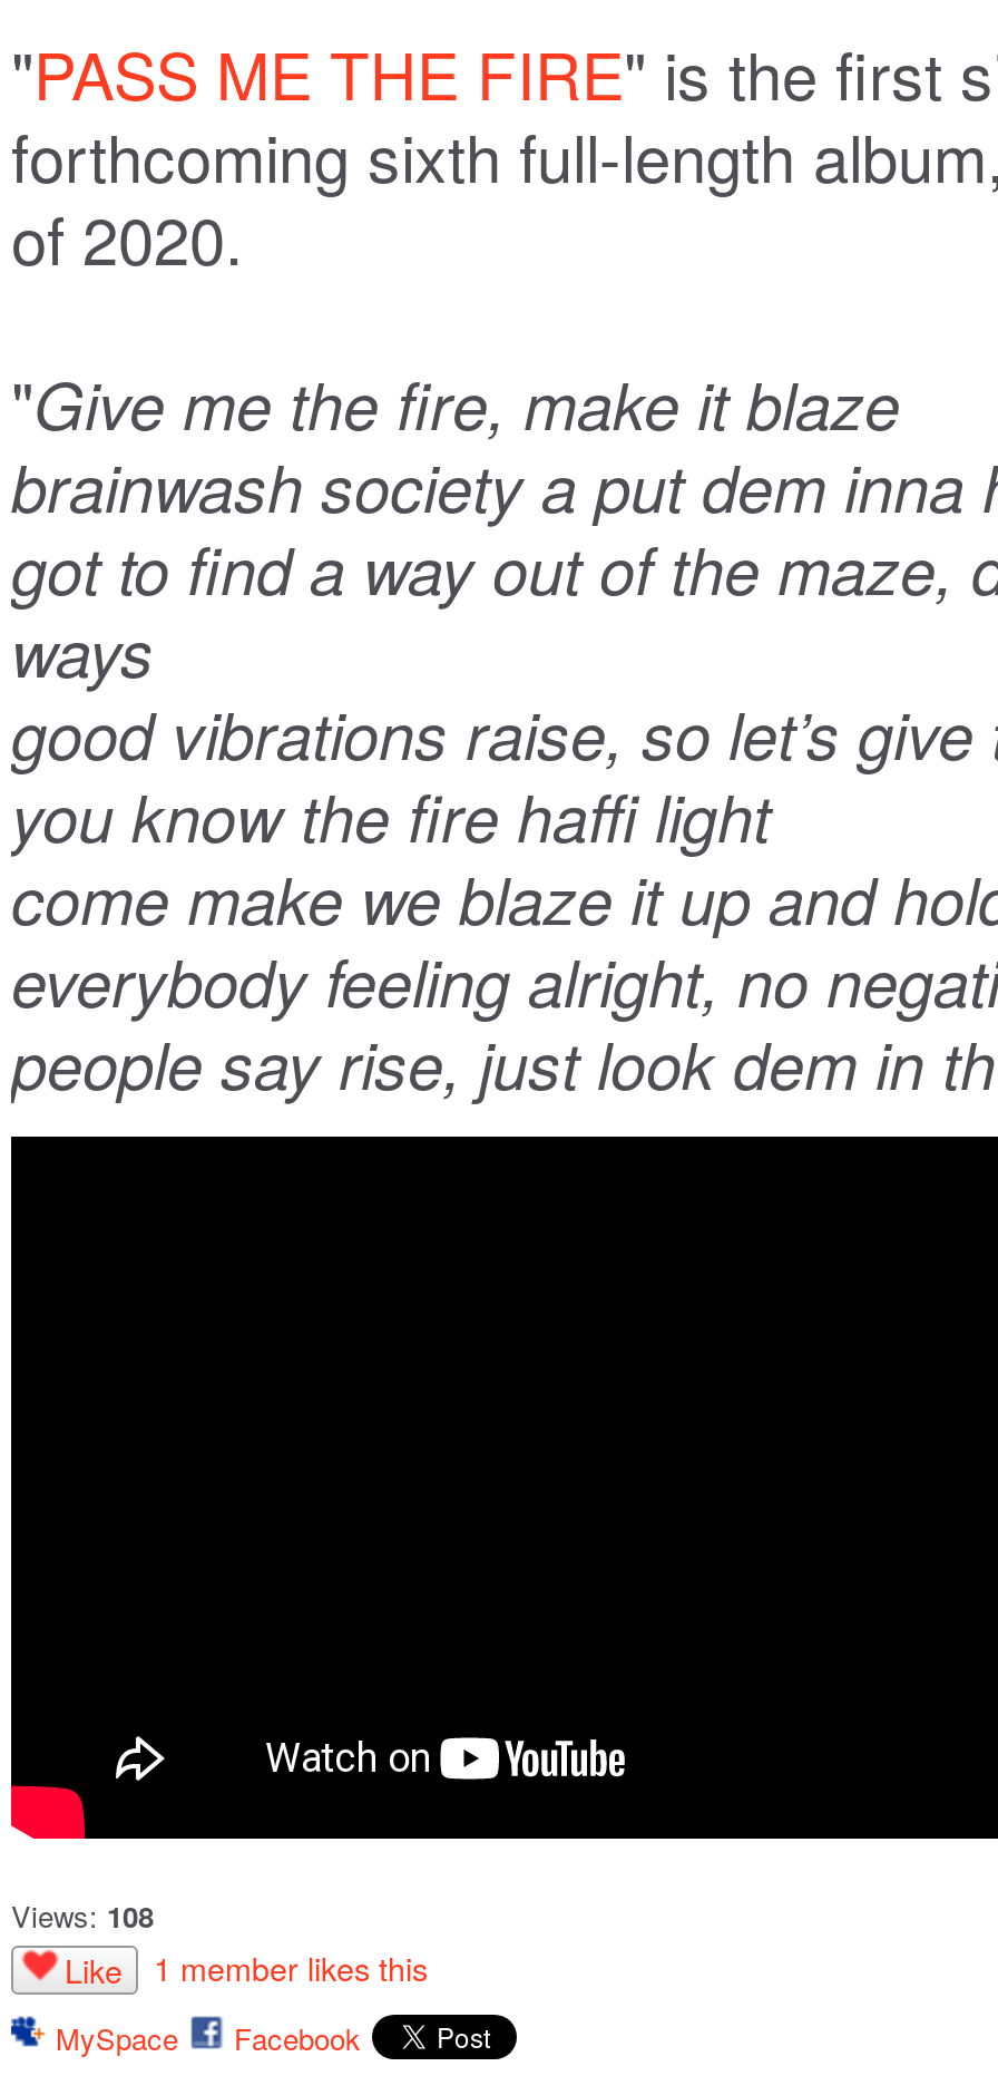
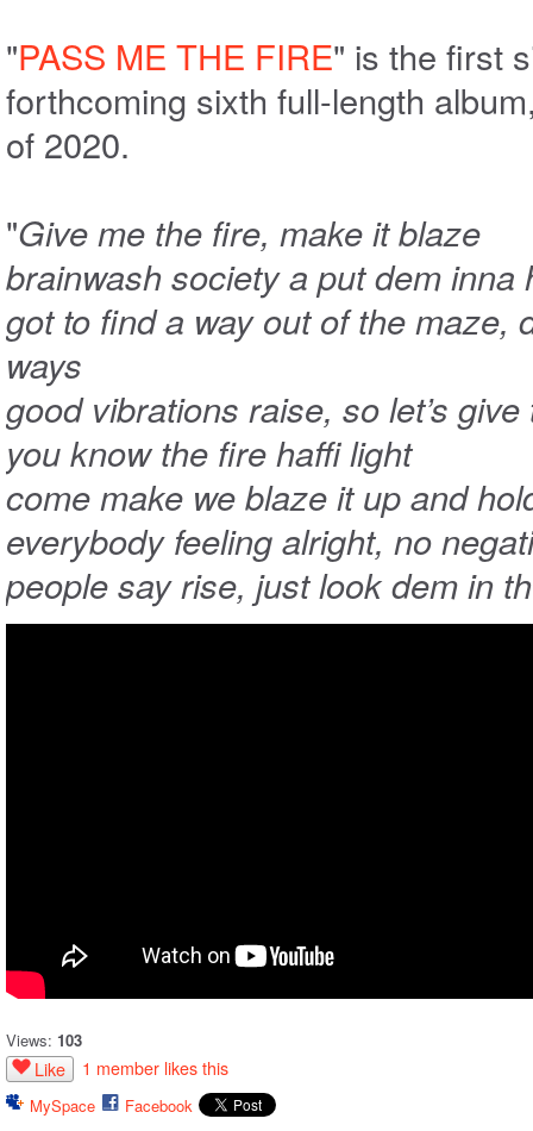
[11,1895,154,1937] Views: 108 -> [6,1029,82,1052] Views: 103

